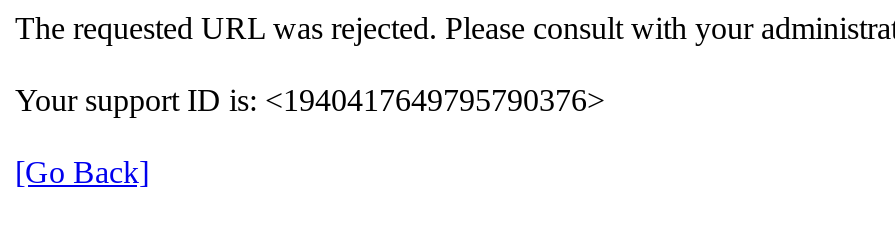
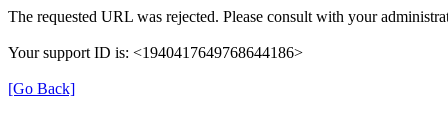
[15,83,605,117] Your support ID is: <1940417649795790376> -> [8,44,303,61] Your support ID is: <1940417649768644186>

